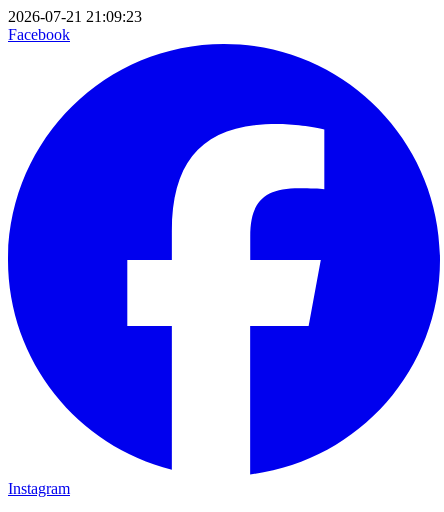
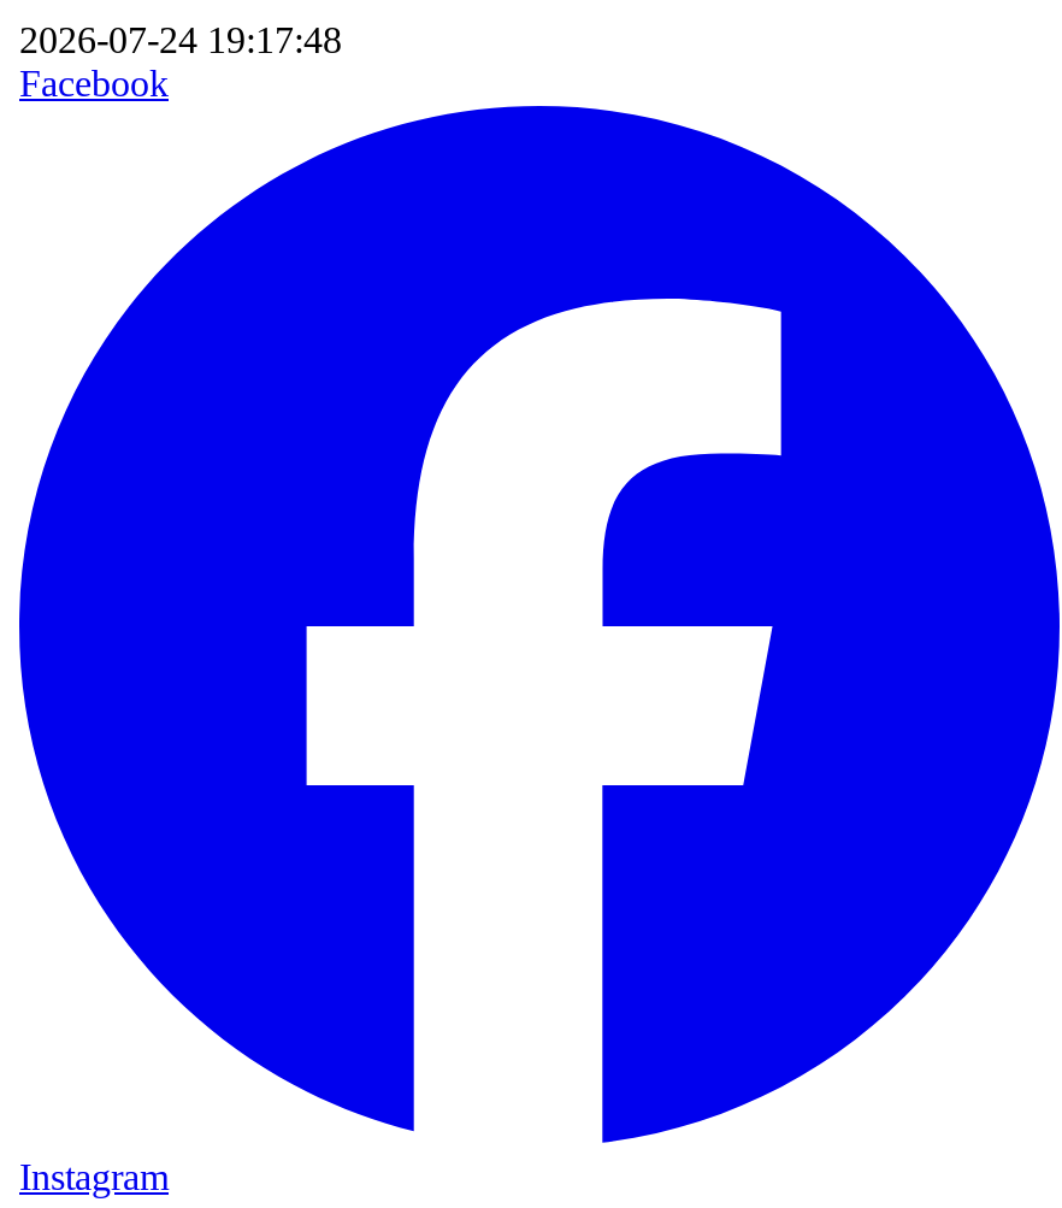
[8,8,142,25] 2026-07-21 21:09:23 -> [19,19,342,60] 2026-07-24 19:17:48

